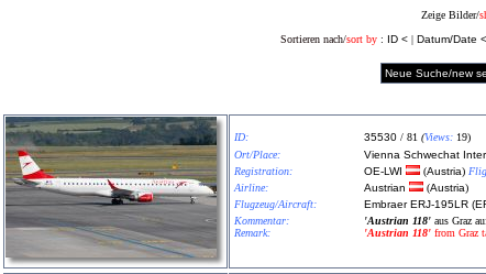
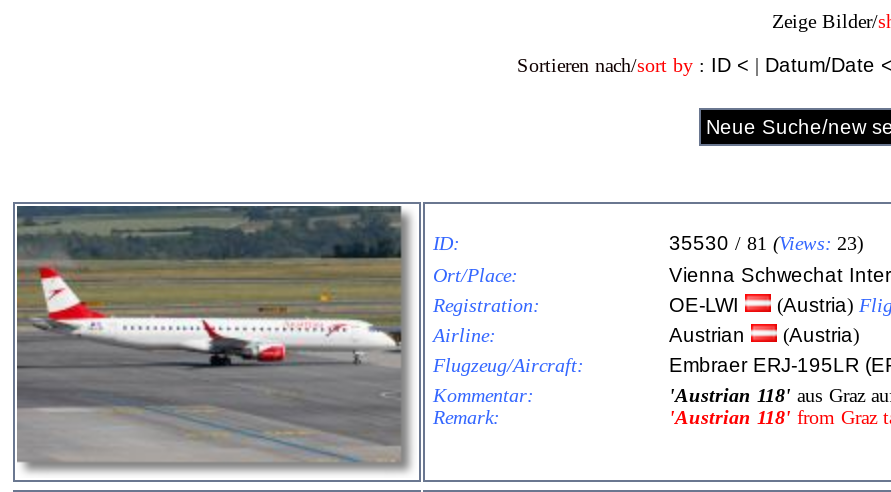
[364,131,474,143] 35530 / 81 (Views: 19) -> [669,232,869,254] 35530 / 81 (Views: 23)

